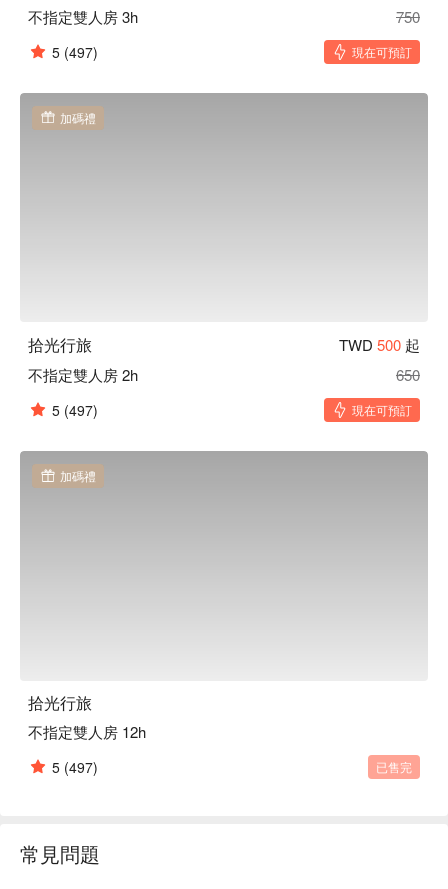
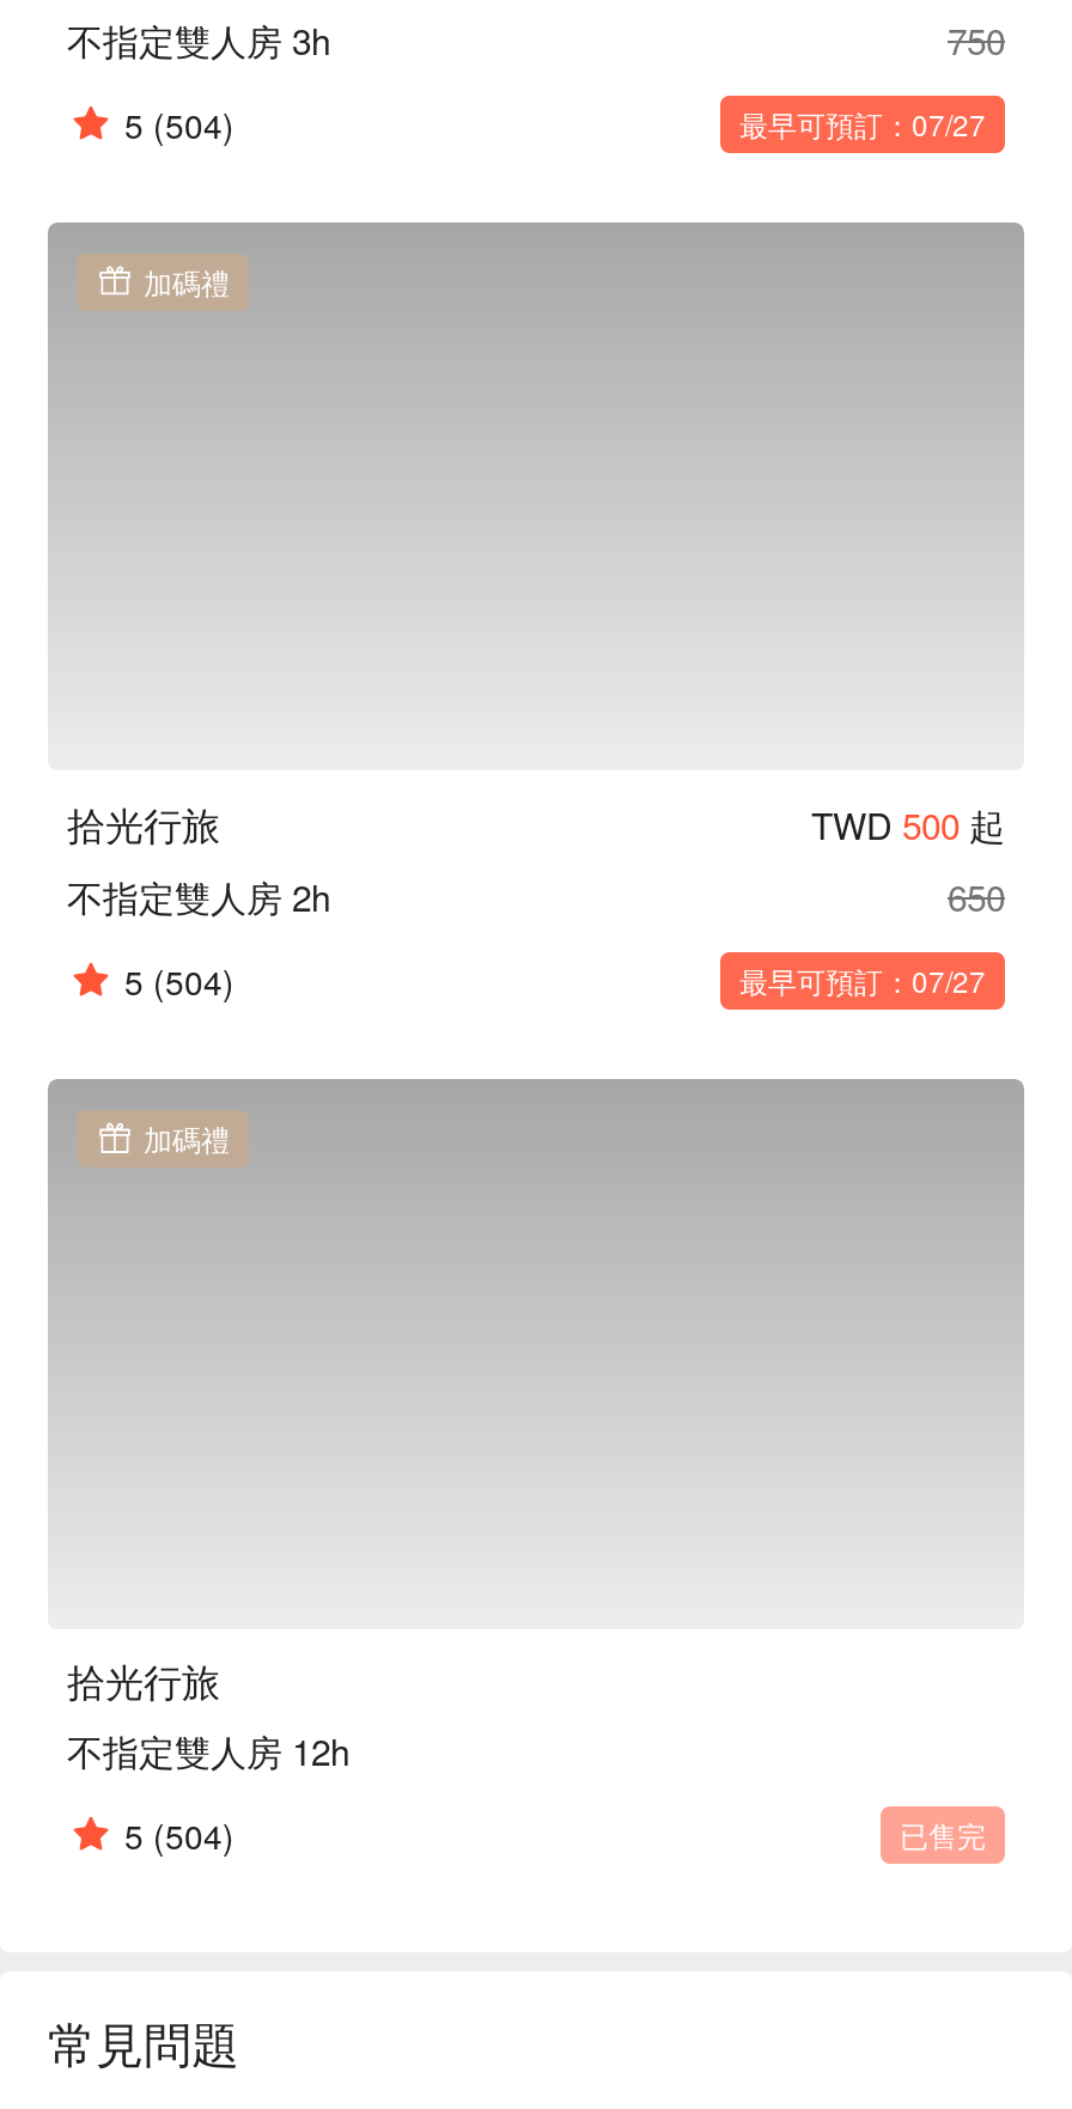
[52,41,412,61] 5 (497) | 現在可預訂 -> [124,99,986,147] 5 (504) | 最早可預訂：07/27
[52,400,412,420] 5 (497) | 現在可預訂 -> [124,957,986,1005] 5 (504) | 最早可預訂：07/27
[52,756,98,776] 5 (497) -> [124,1810,234,1858] 5 (504)

